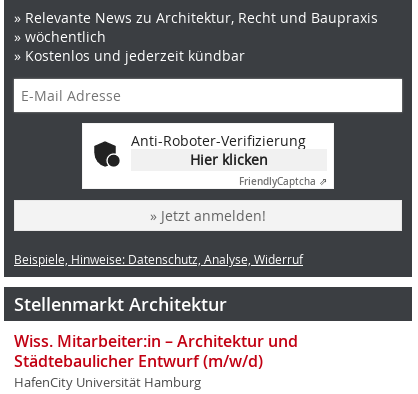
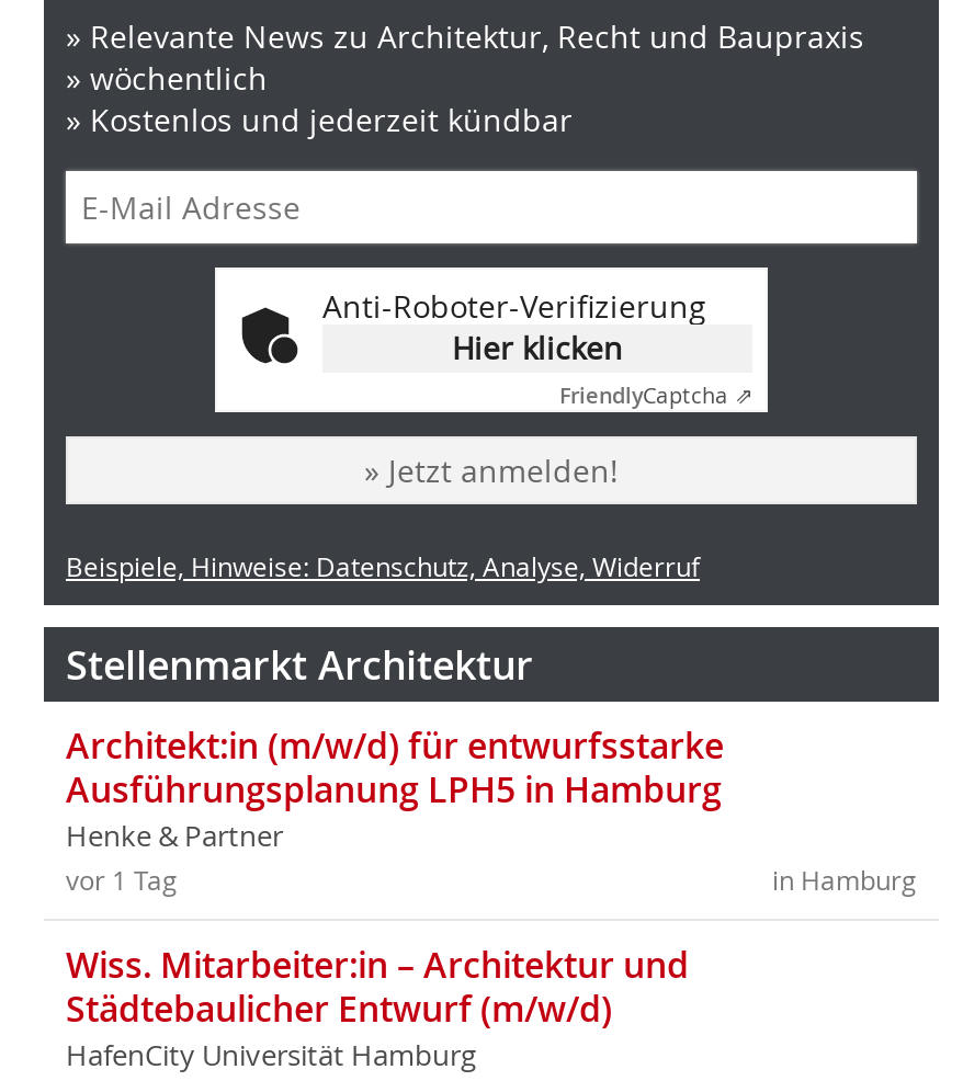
none -> [66,722,917,898] Architekt:in (m/w/d) für entwurfsstarke | Ausführungsplanung LPH5 in Hamburg | Henke & Partner | in Hamburg | vor 1 Tag

